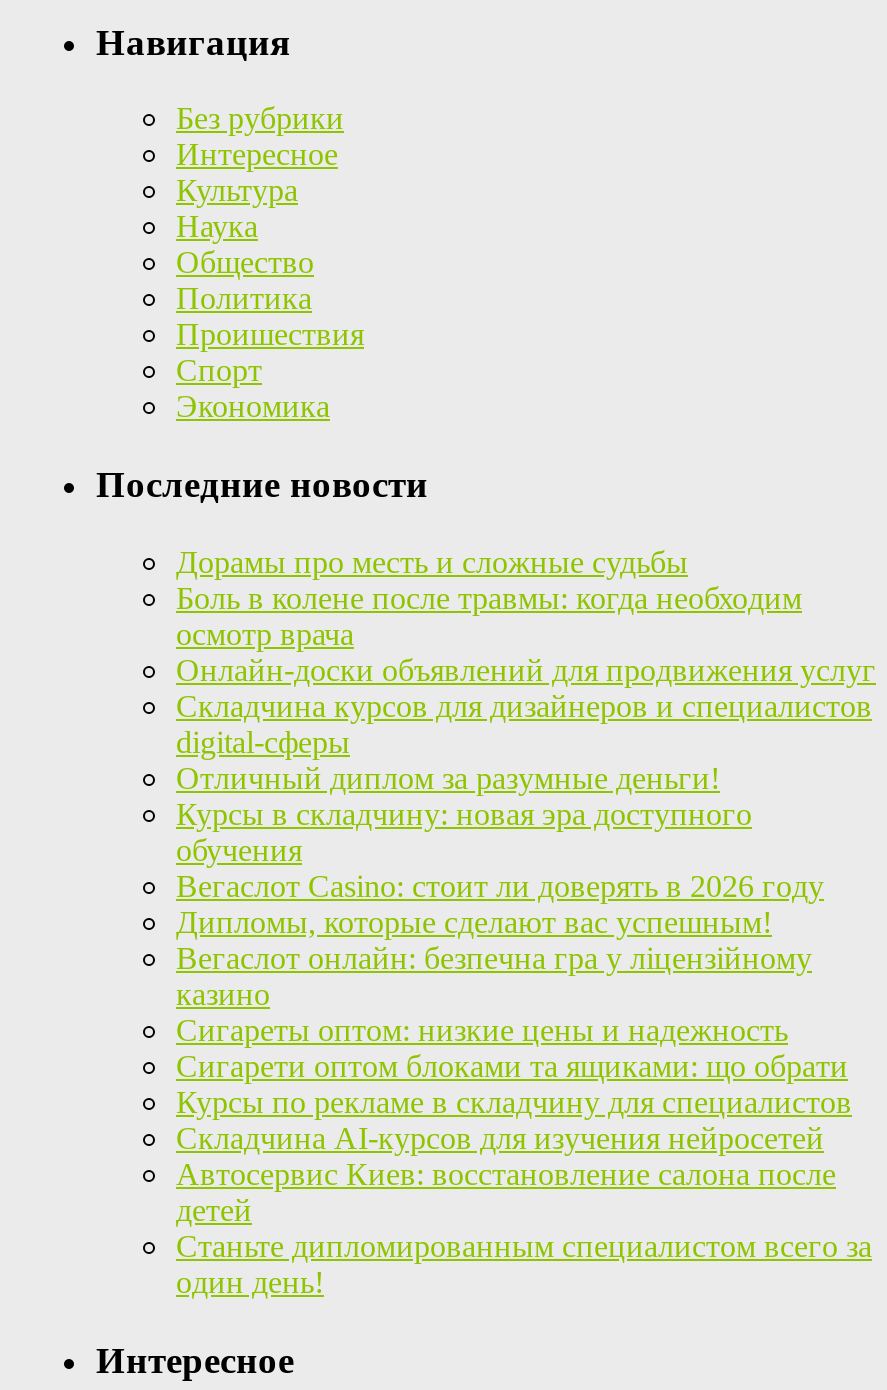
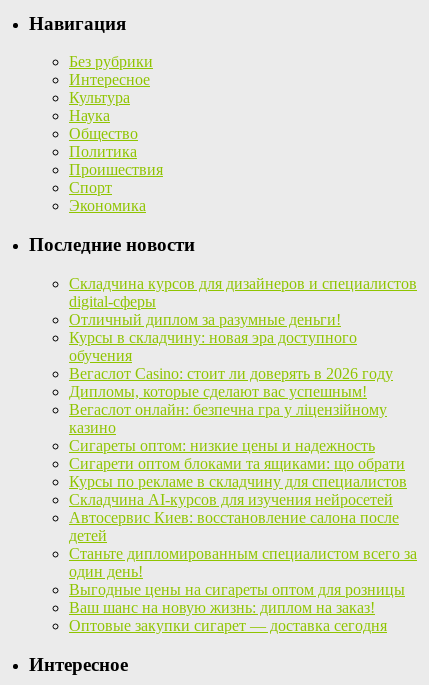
[176,545,876,687] Дорамы про месть и сложные судьбы | Боль в колене после травмы: когда необходим | осмотр врача | Онлайн-доски объявлений для продвижения услуг -> none
moved [176,689,872,1299] -> [69,275,417,580]: Складчина курсов для дизайнеров и специалистов | Отличный диплом за разумные деньги! | Курсы в складчину: новая эра доступного | ... | Станьте дипломированным специалистом всего за | один день!
none -> [69,581,405,634] Выгодные цены на сигареты оптом для розницы | Ваш шанс на новую жизнь: диплом на заказ! | Оптовые закупки сигарет — доставка сегодня

